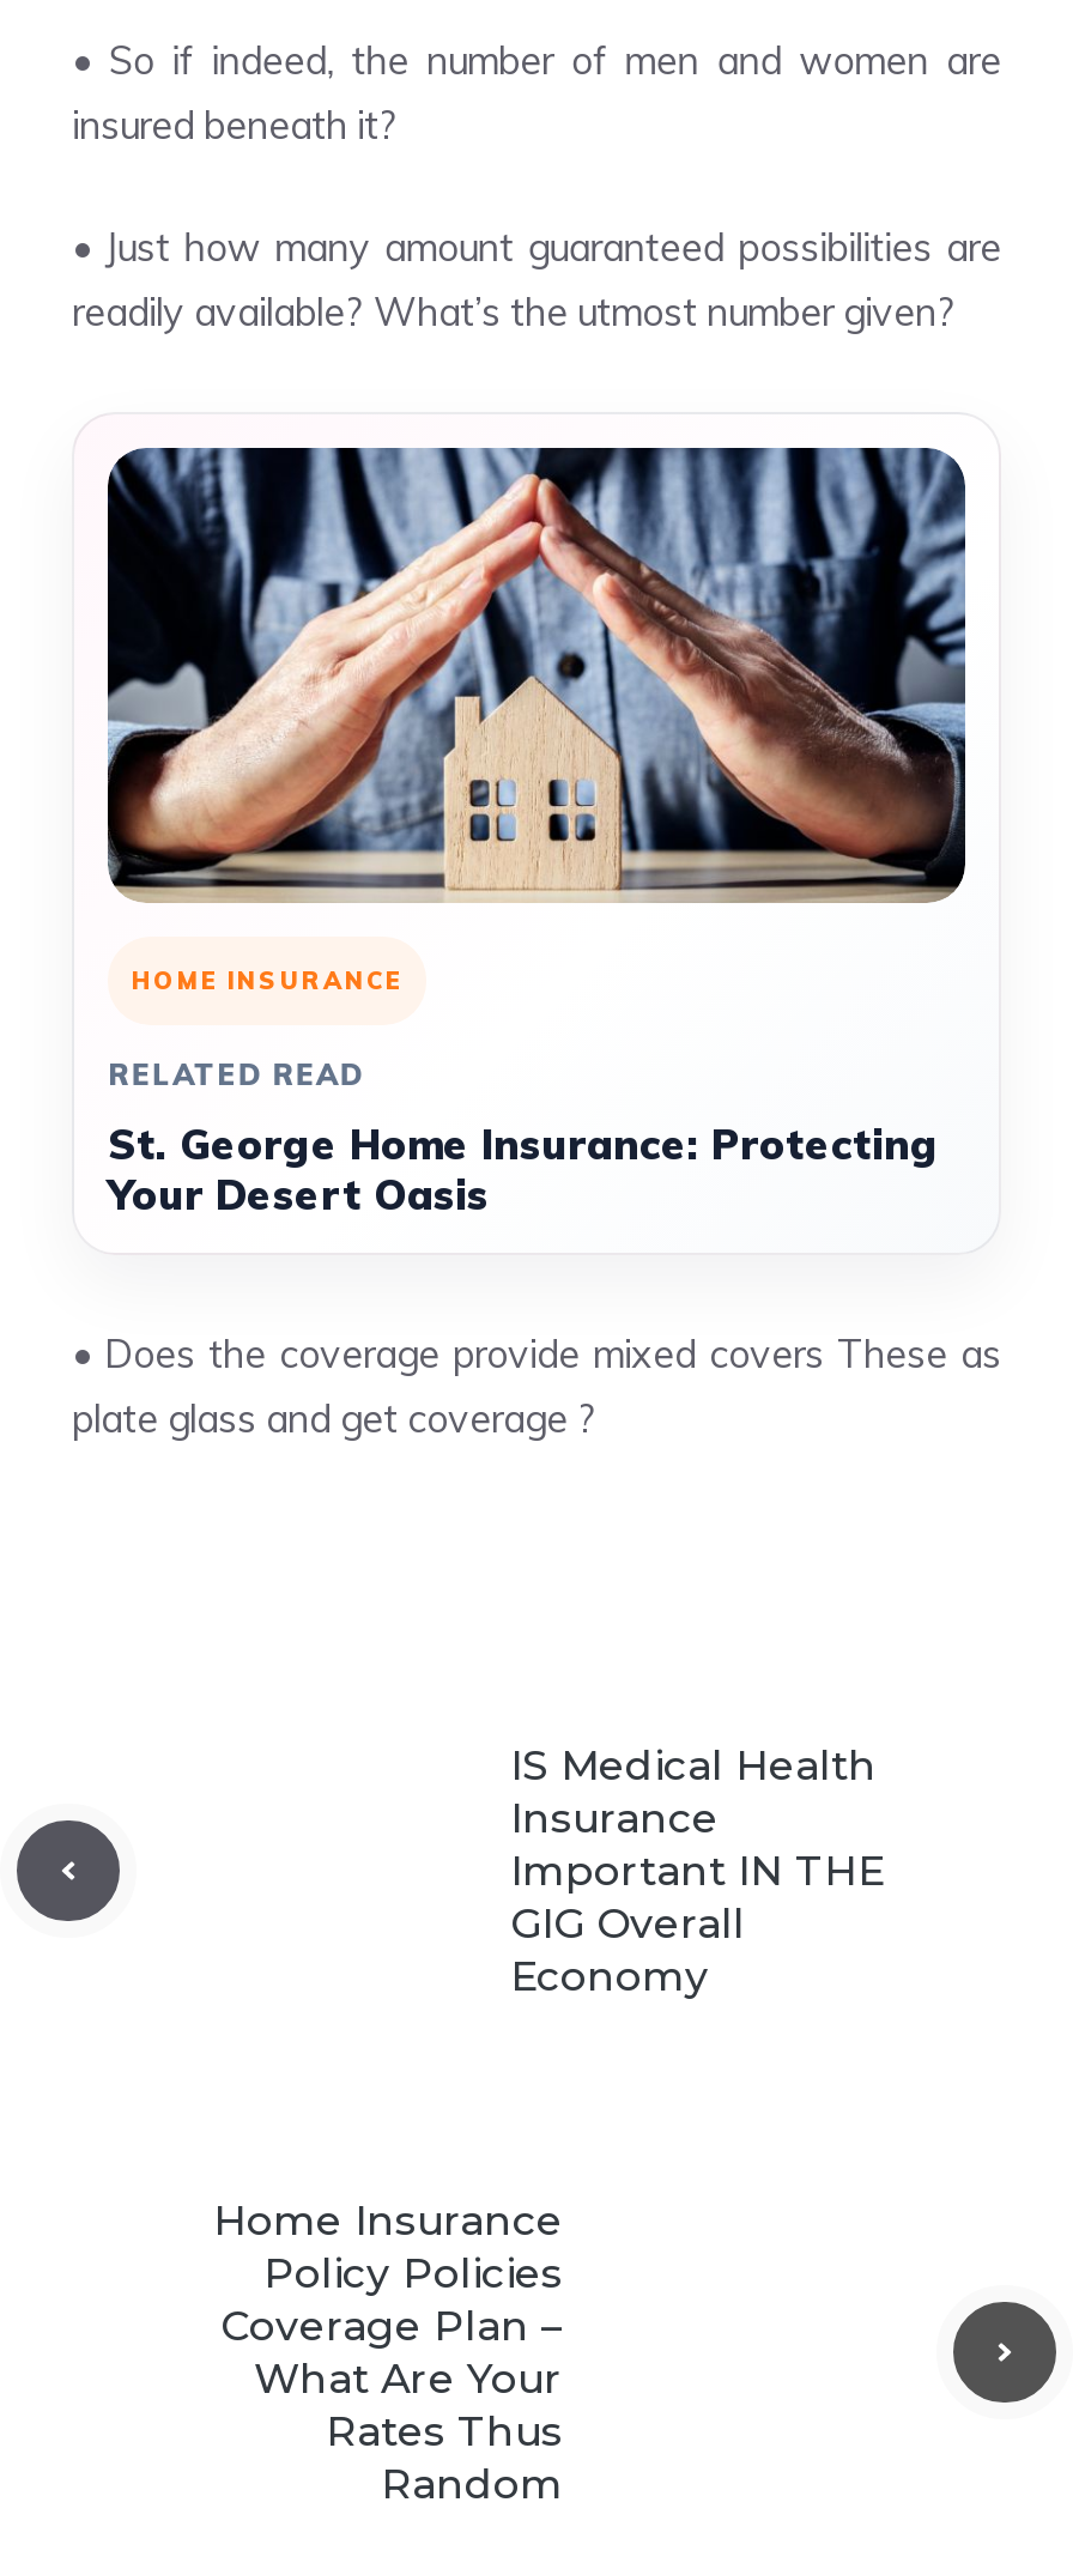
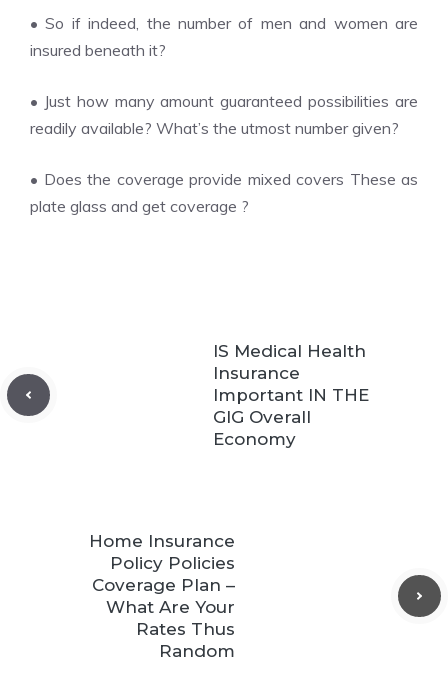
[105,446,968,1219] [image] | HOME INSURANCE | RELATED READ | St. George Home Insurance: Protecting | Your Desert Oasis -> none

